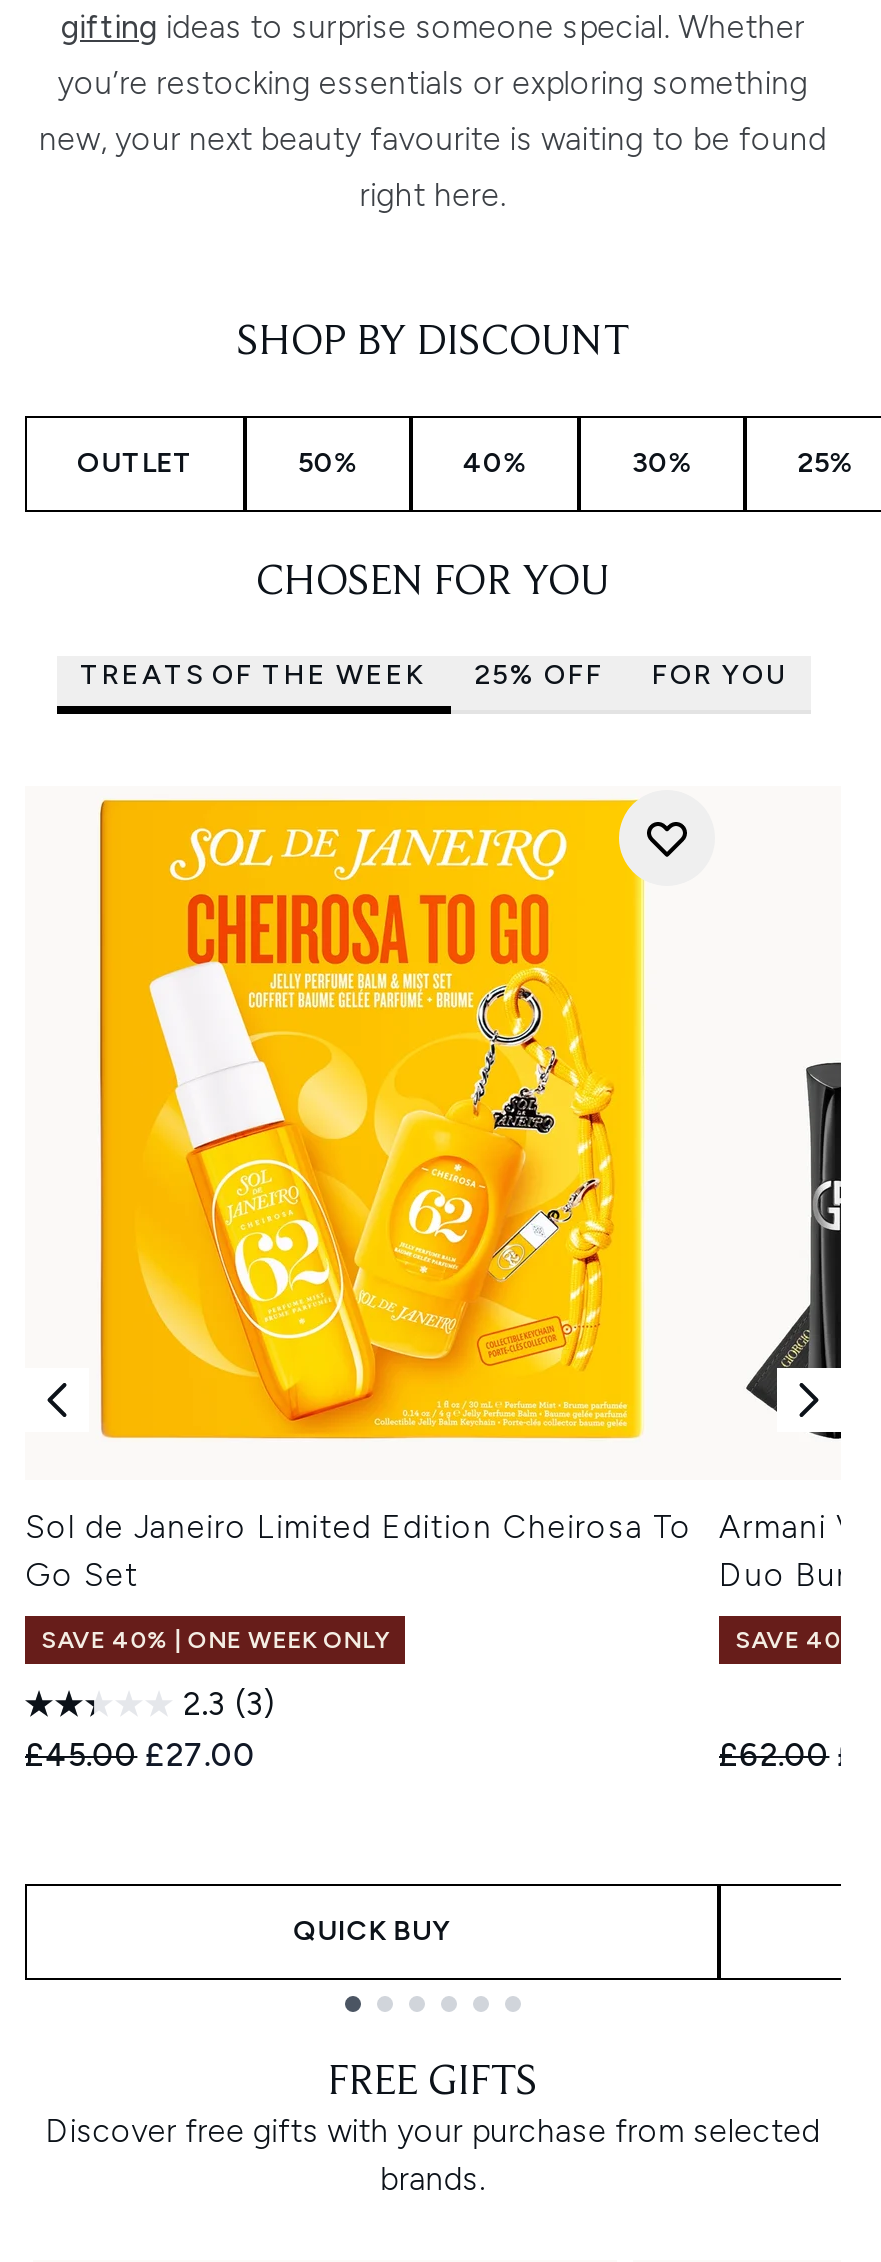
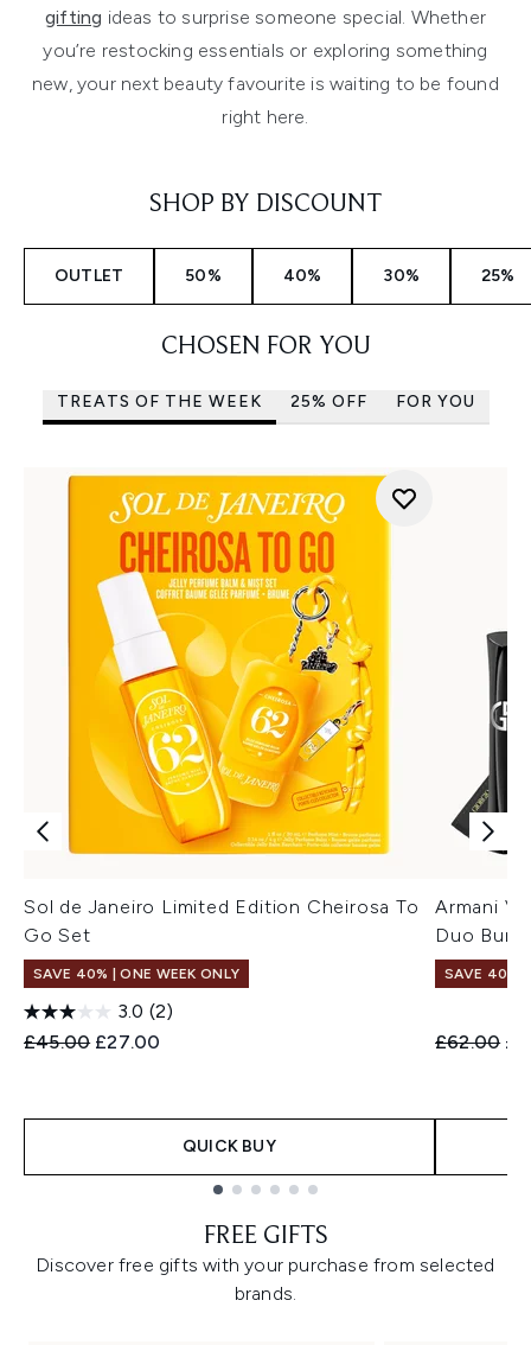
[183,1684,275,1722] 2.3 (3) -> [117,1000,173,1023] 3.0 (2)

